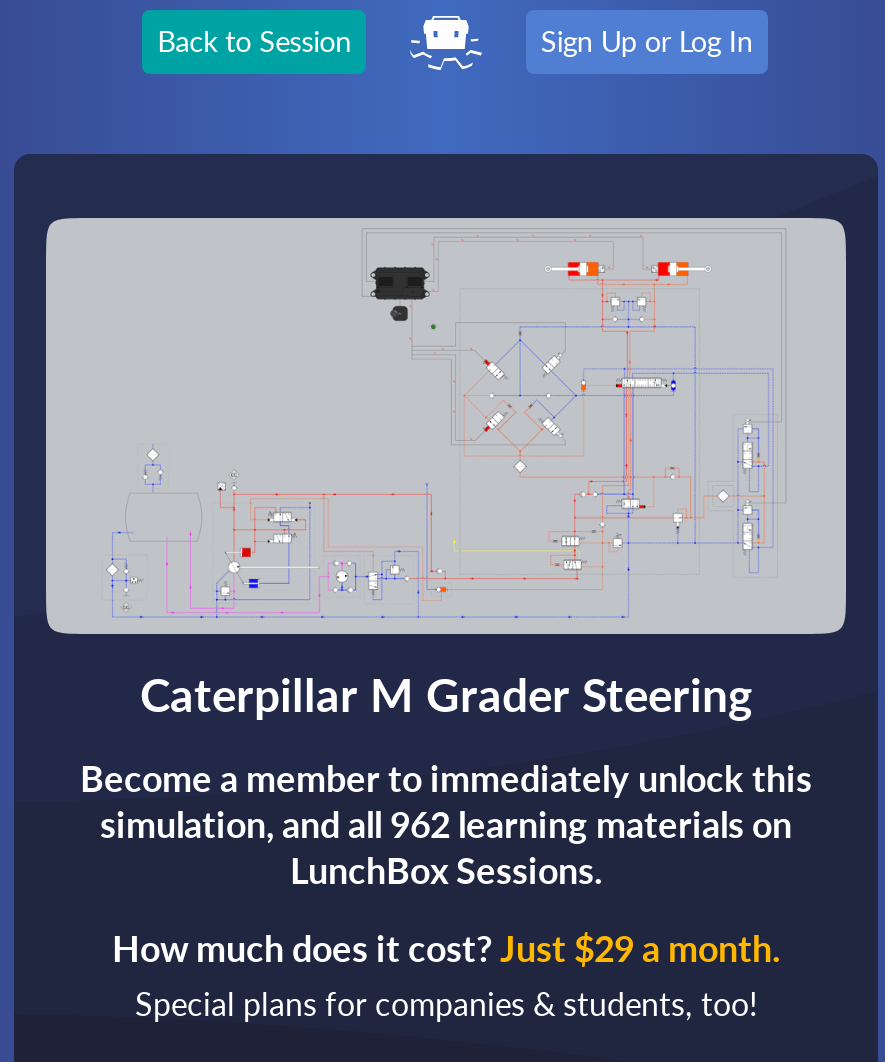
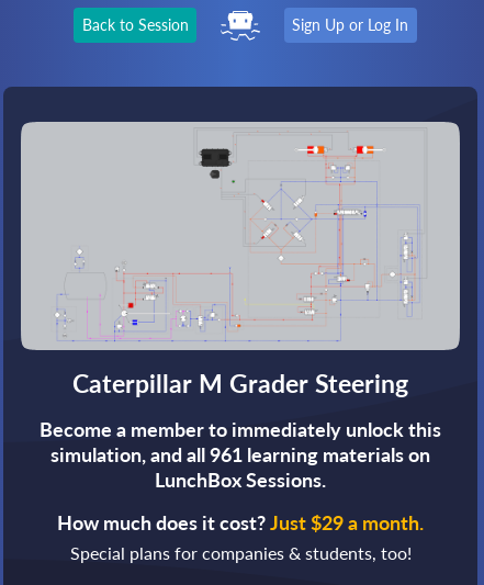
[100,803,792,847] simulation, and all 962 learning materials on -> [50,443,430,467] simulation, and all 961 learning materials on

